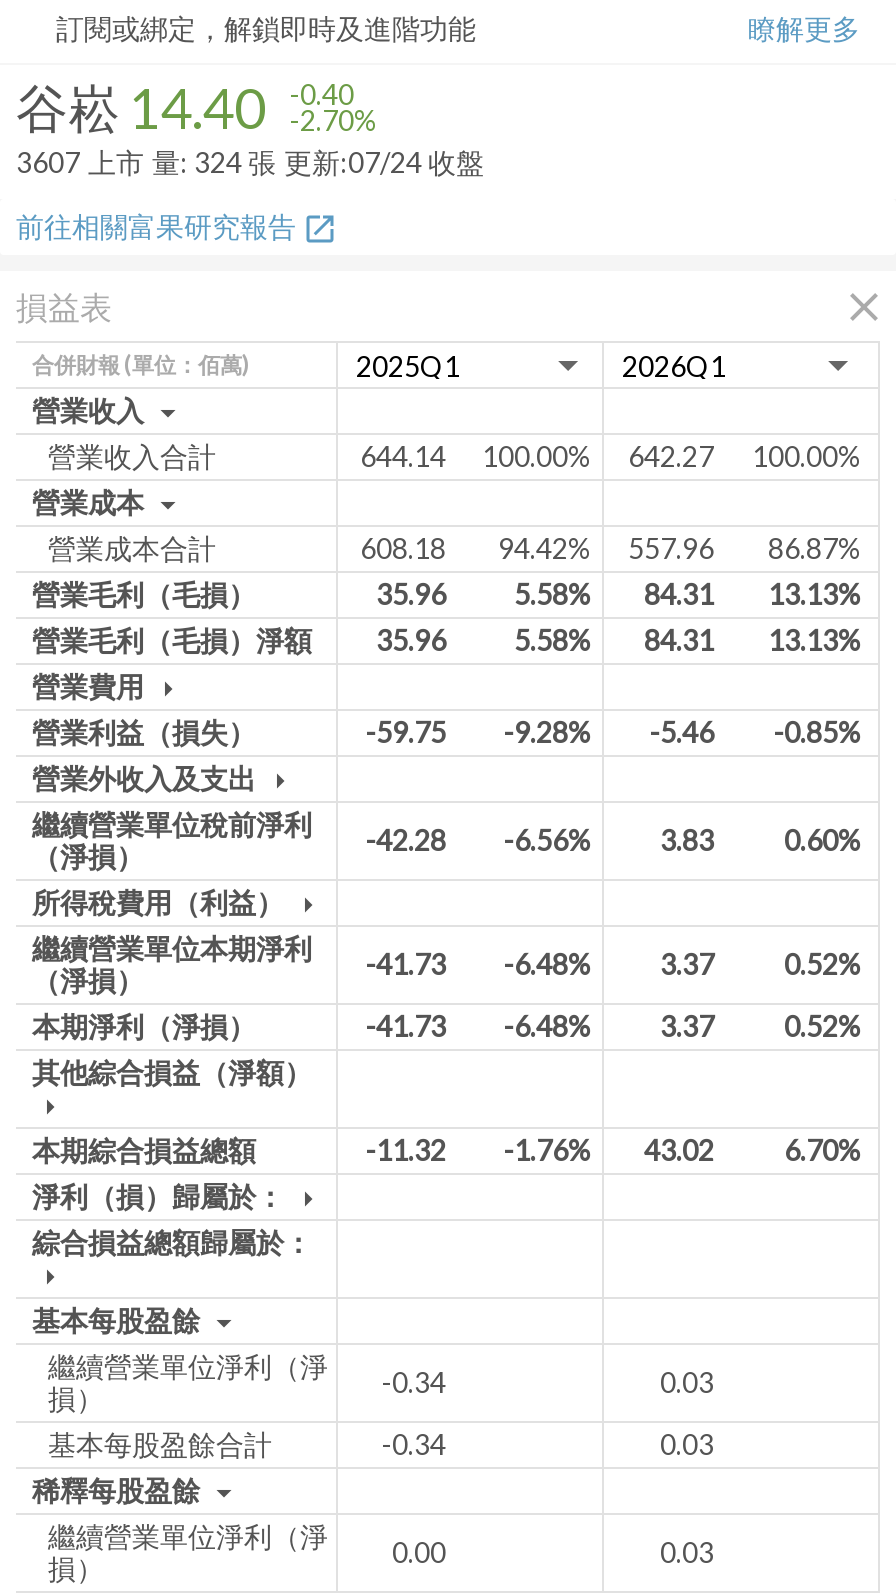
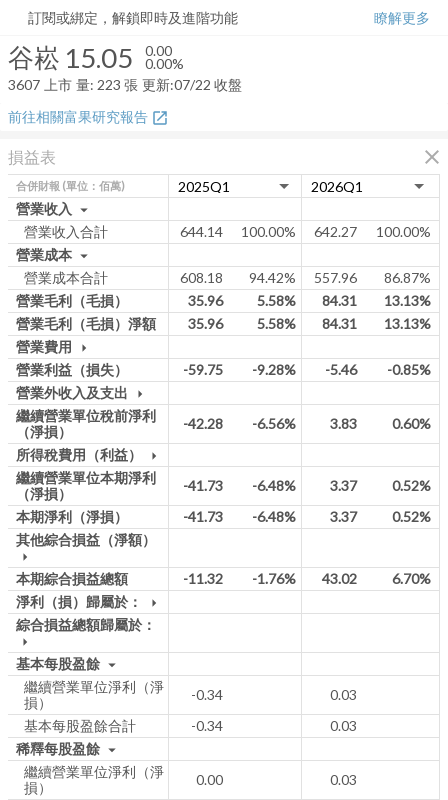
[16,75,266,141] 谷崧 14.40 -> [8,41,133,74] 谷崧 15.05
[290,77,354,111] -0.40 -> [145,42,172,59] 0.00
[290,103,378,137] -2.70% -> [145,55,184,72] 0.00%
[16,145,484,179] 3607 上市 量: 324 張 更新:07/24 收盤 -> [8,76,242,93] 3607 上市 量: 223 張 更新:07/22 收盤

